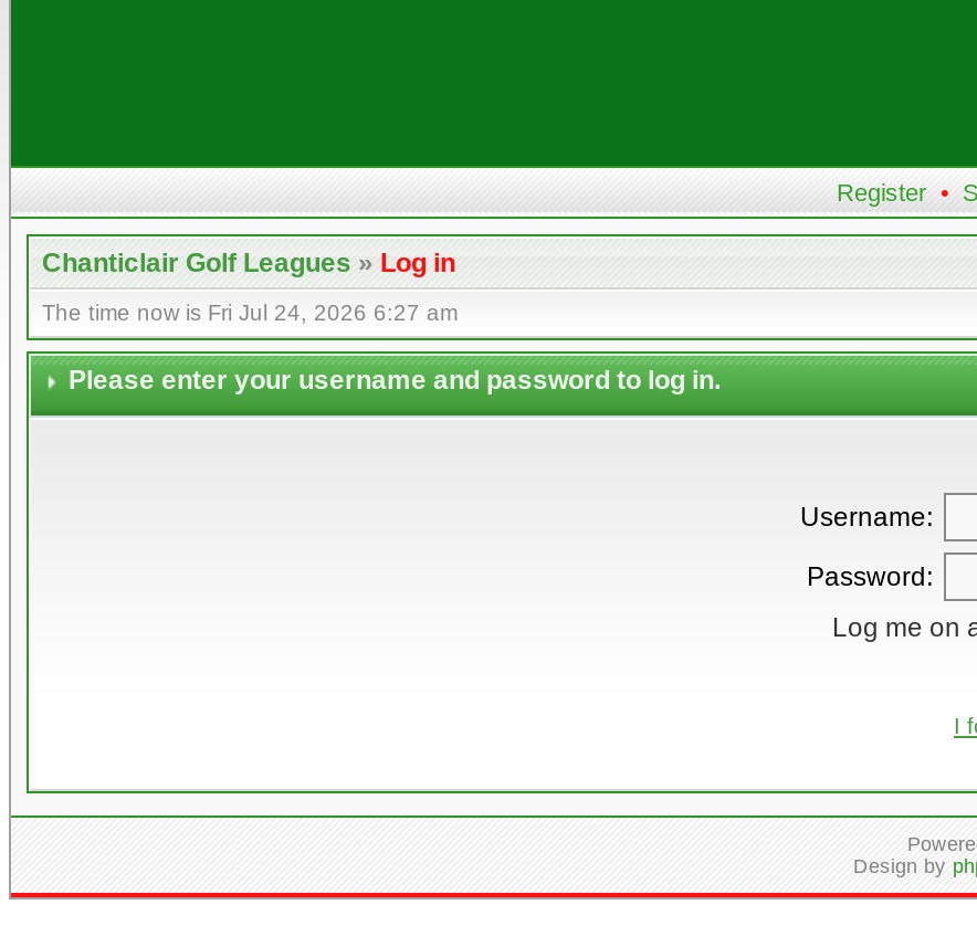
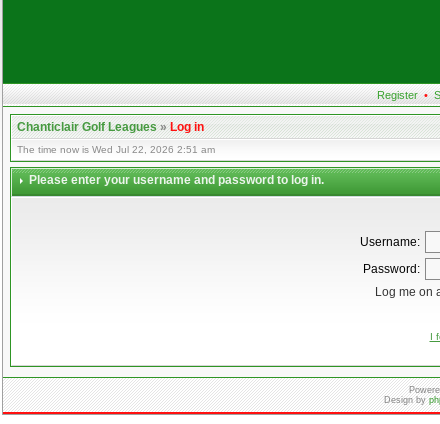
[42,301,458,325] The time now is Fri Jul 24, 2026 6:27 am -> [17,144,215,155] The time now is Wed Jul 22, 2026 2:51 am

